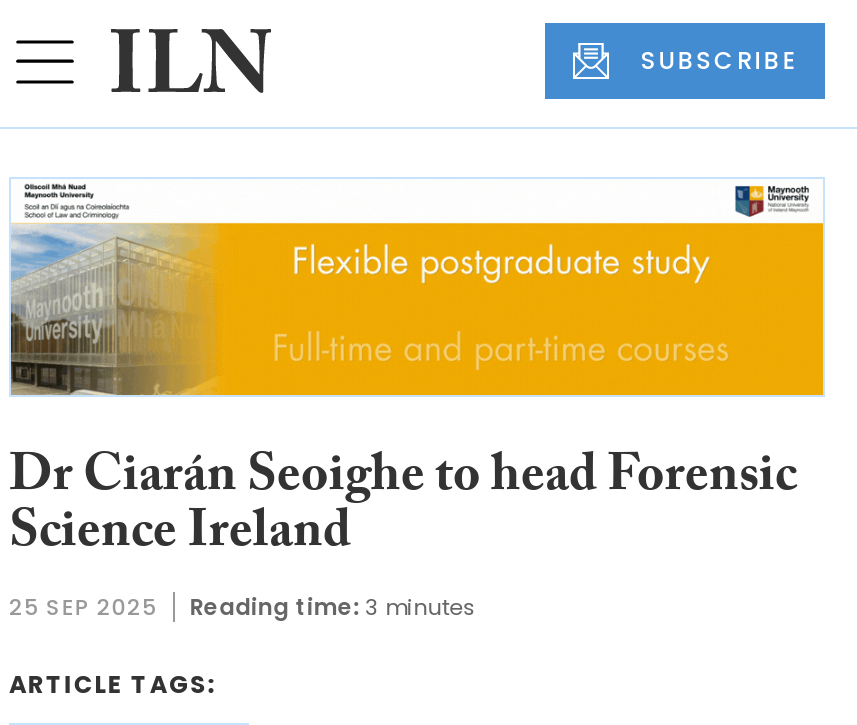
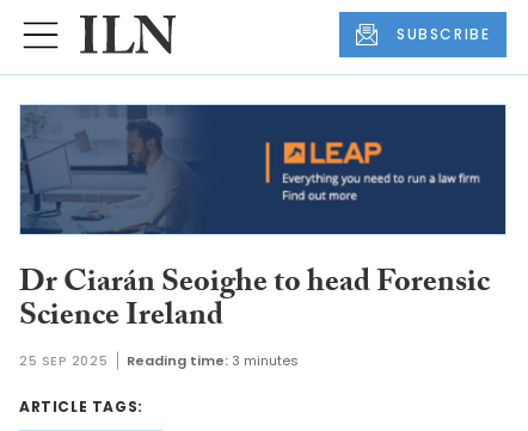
[9,179,825,397] [image] -> [19,104,506,235] [image]

